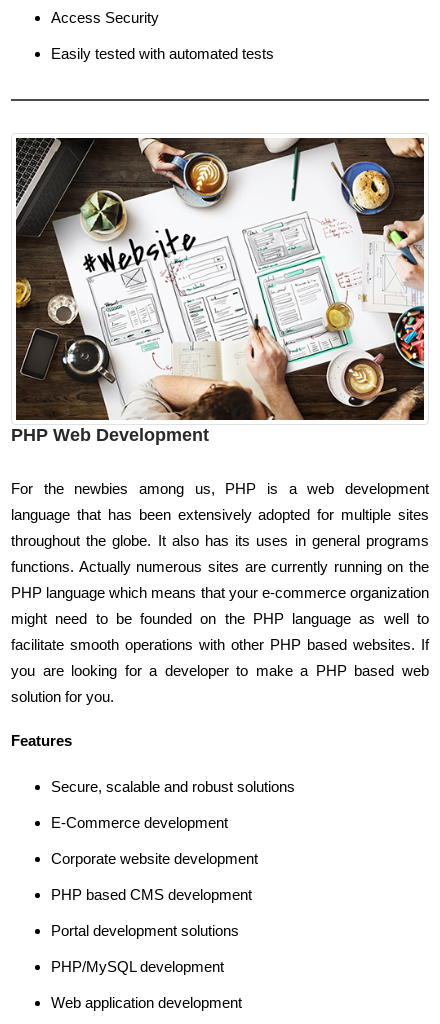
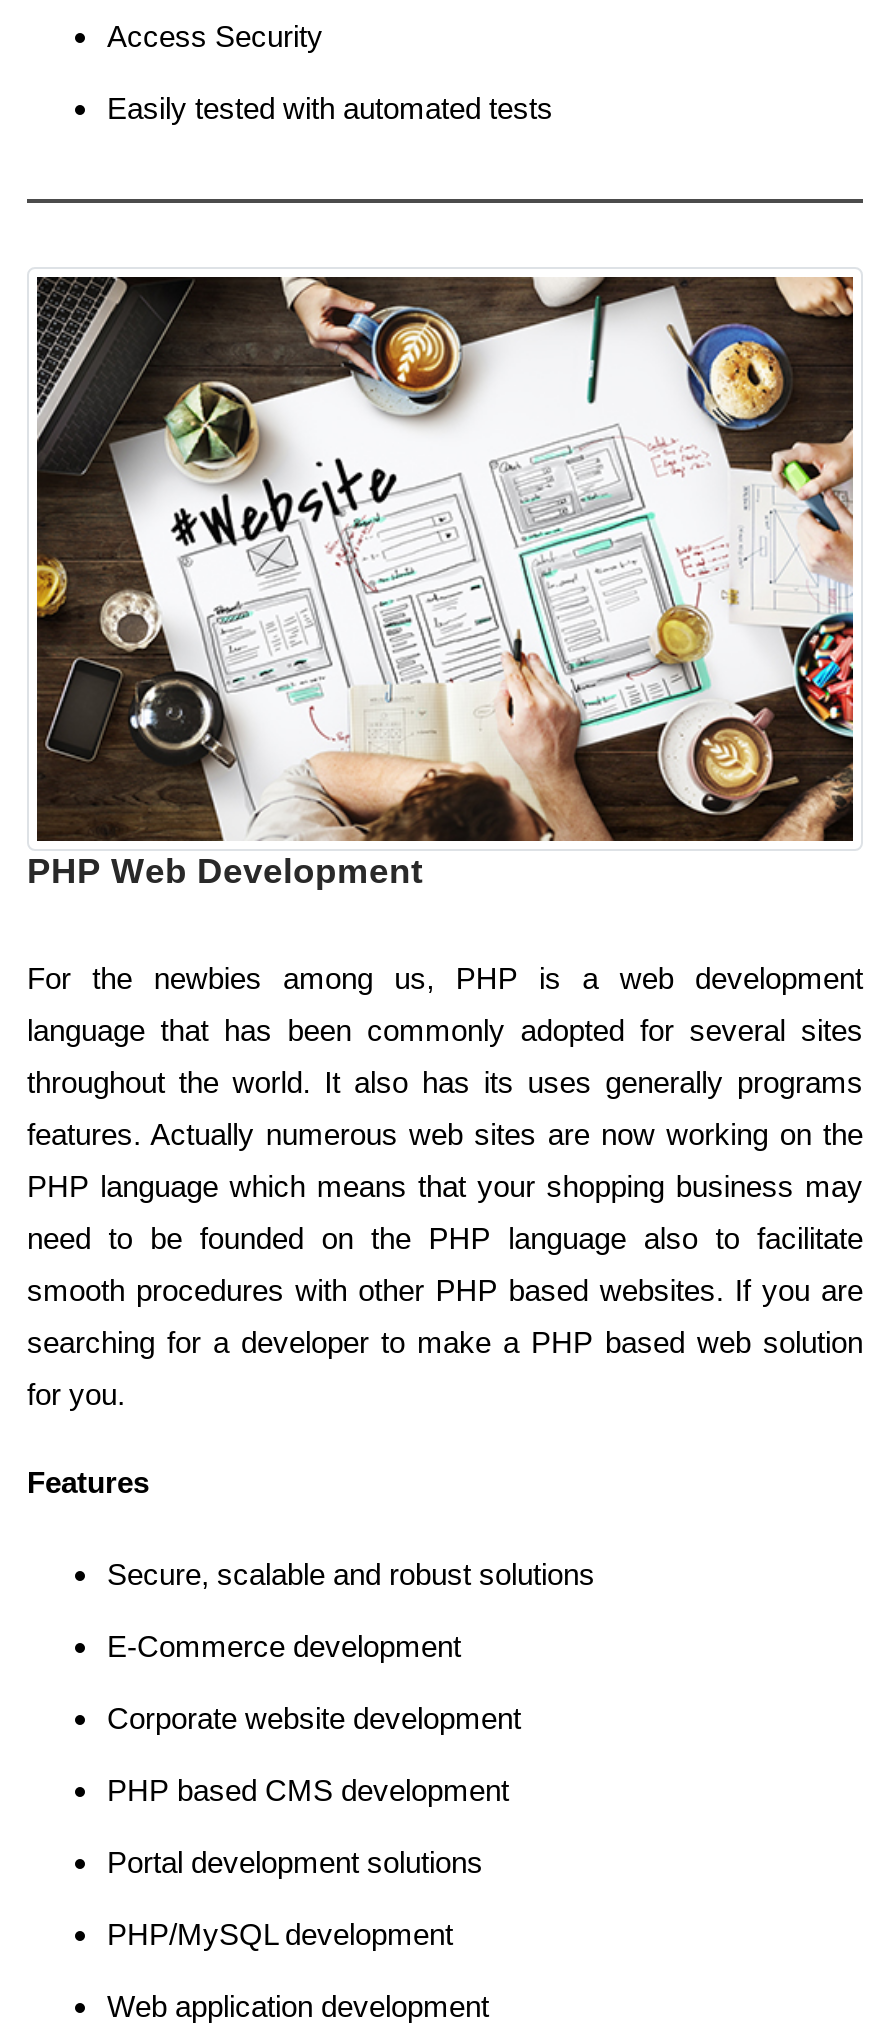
[11,506,429,523] language that has been extensively adopted for multiple sites -> [27,1013,863,1047] language that has been commonly adopted for several sites
[11,532,429,549] throughout the globe. It also has its uses in general programs -> [27,1065,863,1099] throughout the world. It also has its uses generally programs
[11,558,429,575] functions. Actually numerous sites are currently running on the -> [27,1117,863,1151] features. Actually numerous web sites are now working on the
[11,584,429,601] PHP language which means that your e-commerce organization -> [27,1169,863,1203] PHP language which means that your shopping business may
[11,610,429,627] might need to be founded on the PHP language as well to -> [27,1221,863,1255] need to be founded on the PHP language also to facilitate
[11,636,429,653] facilitate smooth operations with other PHP based websites. If -> [27,1273,863,1307] smooth procedures with other PHP based websites. If you are
[11,662,429,679] you are looking for a developer to make a PHP based web -> [27,1325,863,1359] searching for a developer to make a PHP based web solution
[11,688,114,705] solution for you. -> [27,1377,125,1411] for you.

